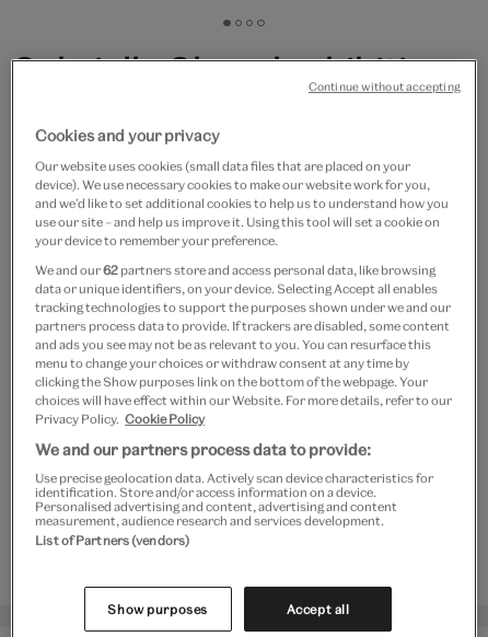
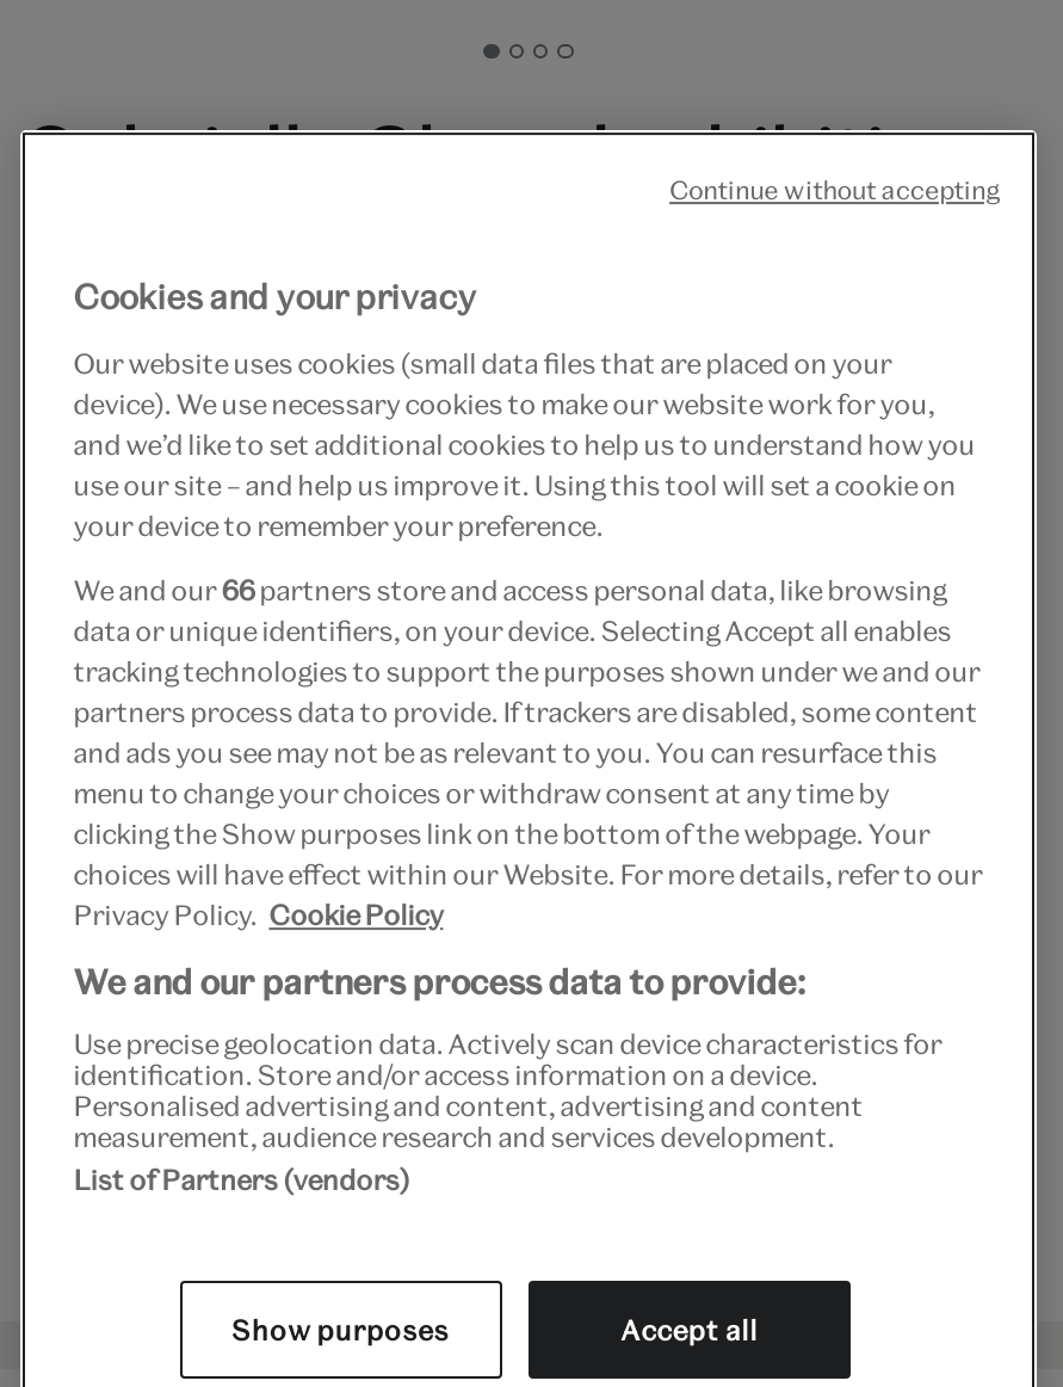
[35,263,436,277] We and our 62 partners store and access personal data, like browsing -> [73,574,947,605] We and our 66 partners store and access personal data, like browsing

